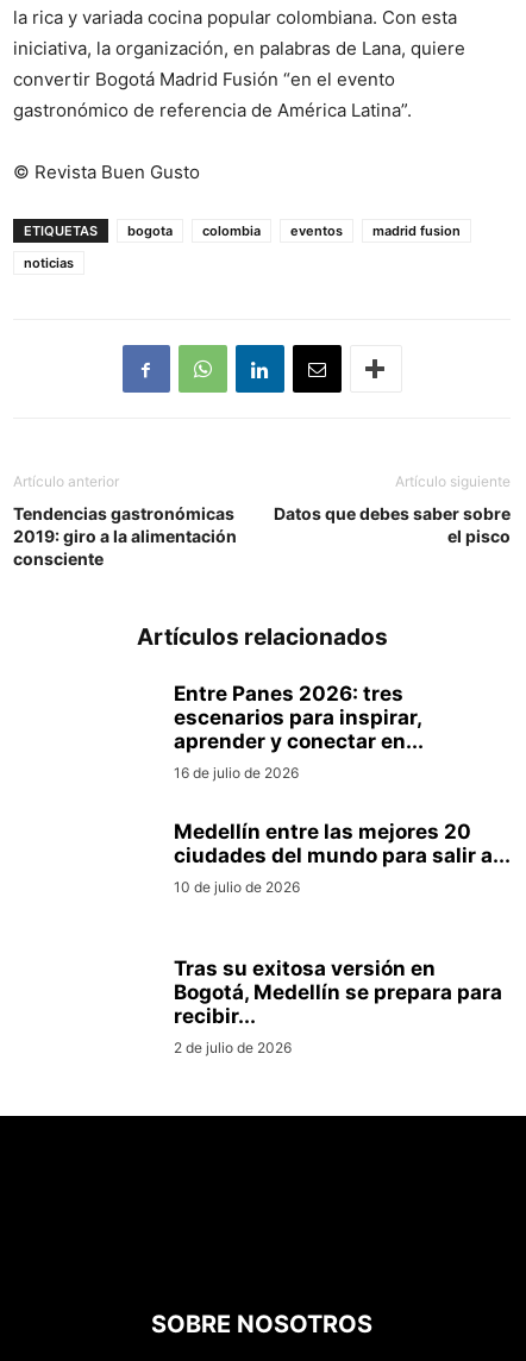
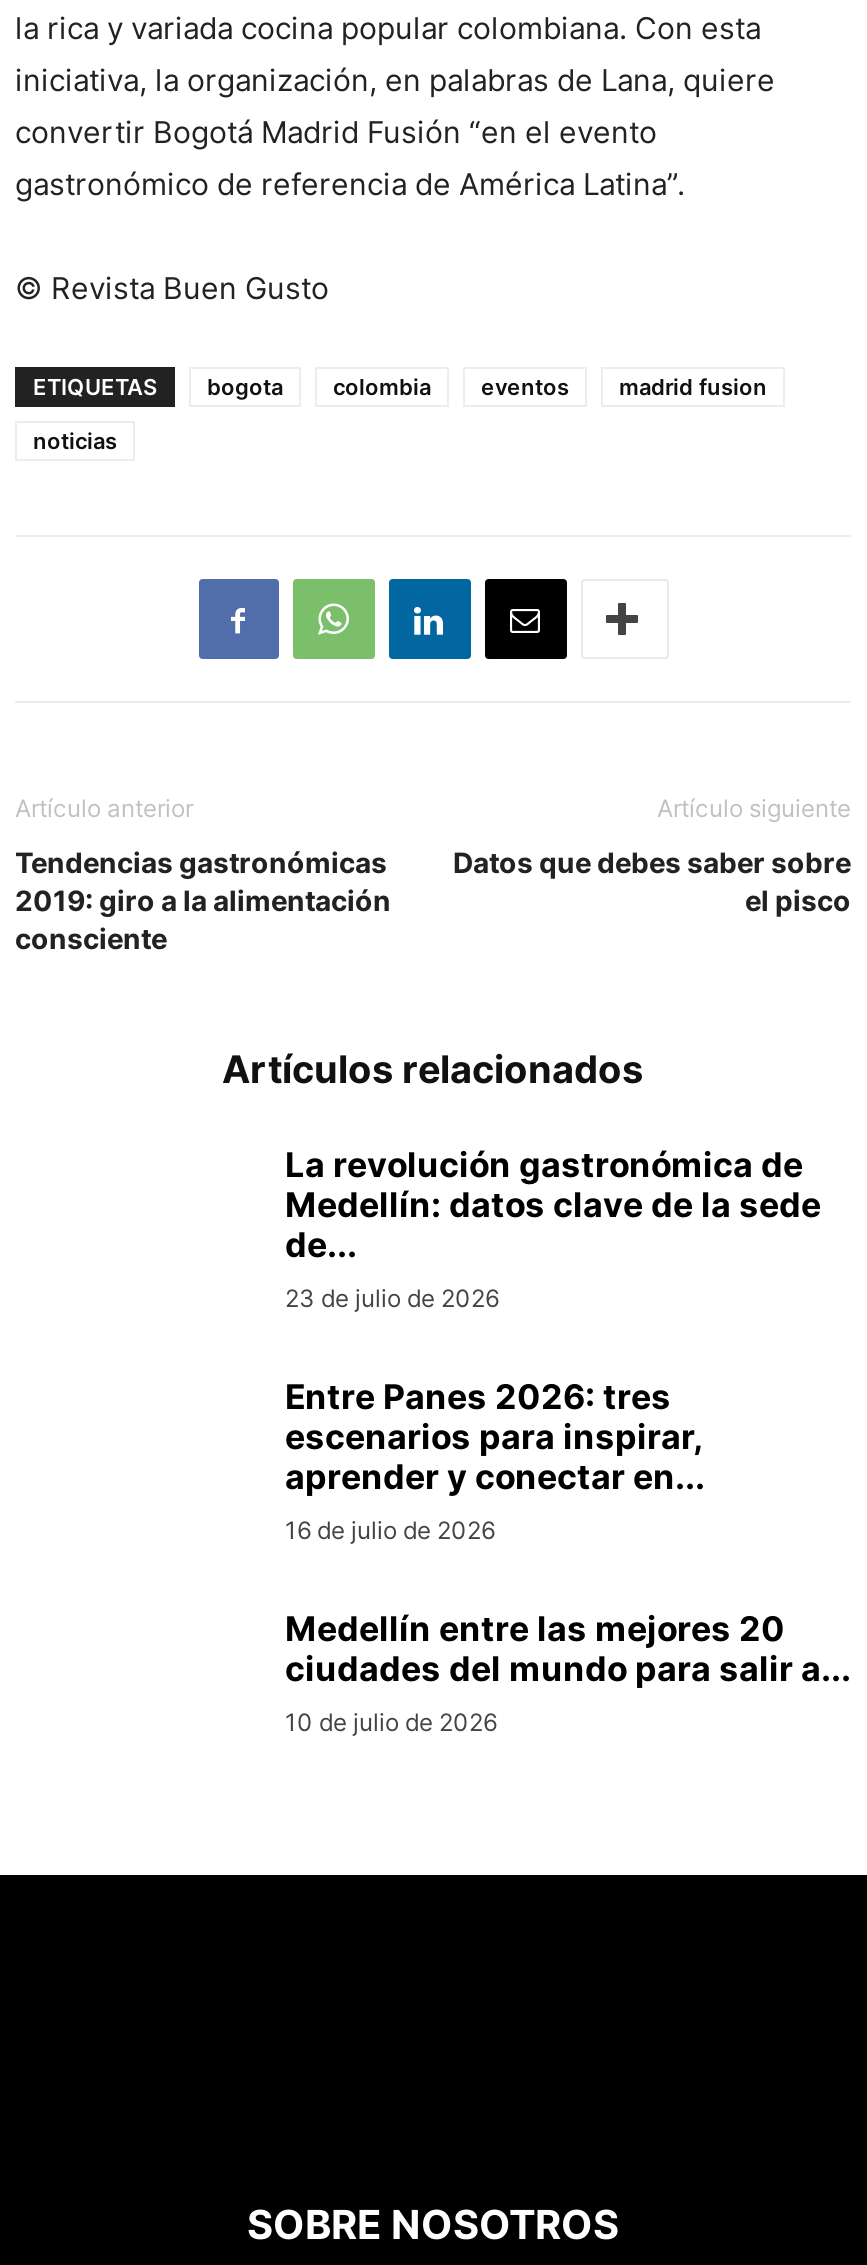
none -> [285,1145,821,1313] La revolución gastronómica de | Medellín: datos clave de la sede | de... | 23 de julio de 2026
moved [174,682,511,896] -> [285,1377,851,1737]: Entre Panes 2026: tres | escenarios para inspirar, | aprender y conectar en... | 16 de julio de 2026 | Medellín entre las mejores 20 | ciudades del mundo para salir a... | 10 de julio de 2026
[174,957,502,1056] Tras su exitosa versión en | Bogotá, Medellín se prepara para | recibir... | 2 de julio de 2026 -> none

